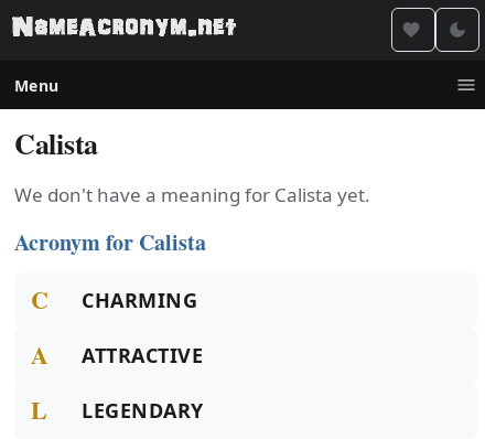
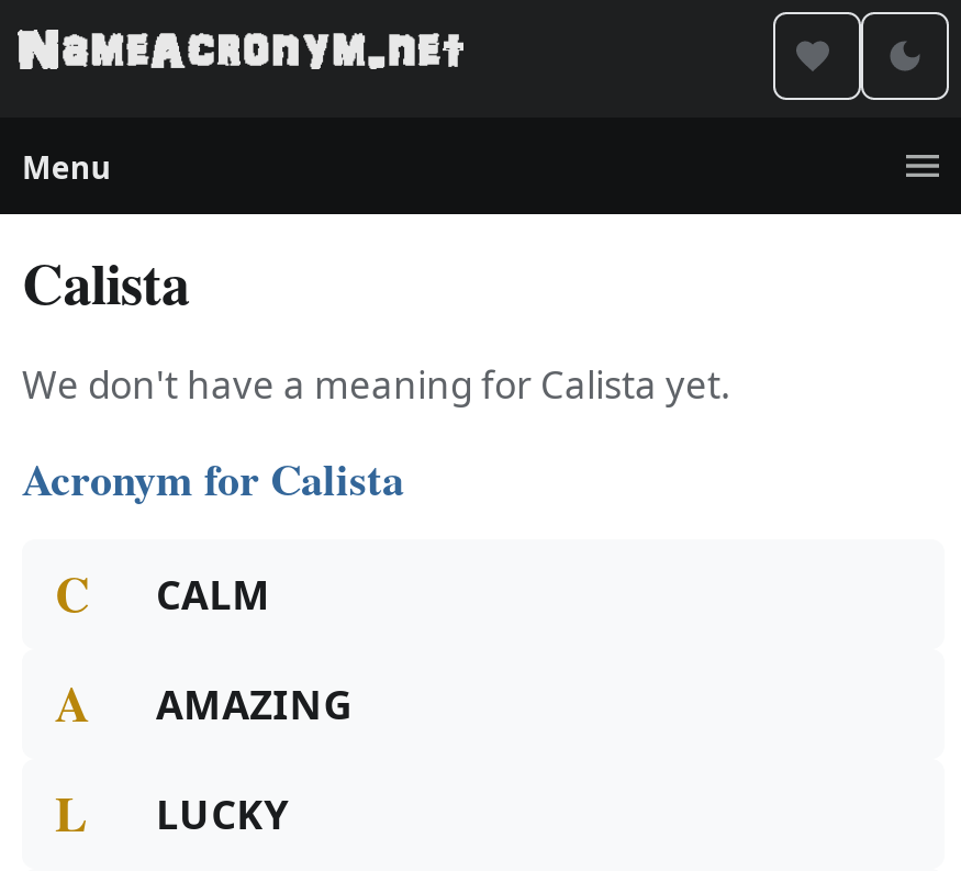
[82,287,198,313] CHARMING -> [156,568,271,621] CALM
[82,342,203,368] ATTRACTIVE -> [156,678,353,730] AMAZING
[82,397,204,424] LEGENDARY -> [156,788,289,840] LUCKY

